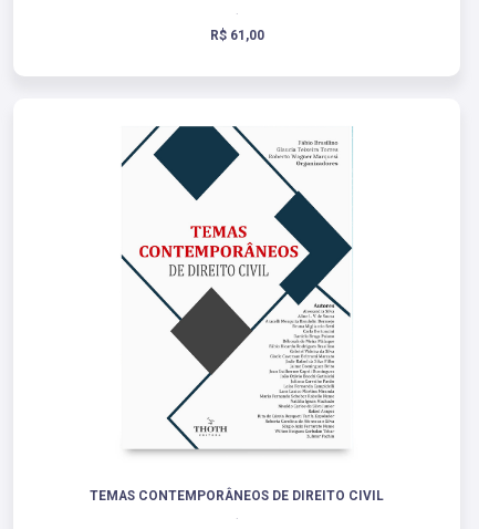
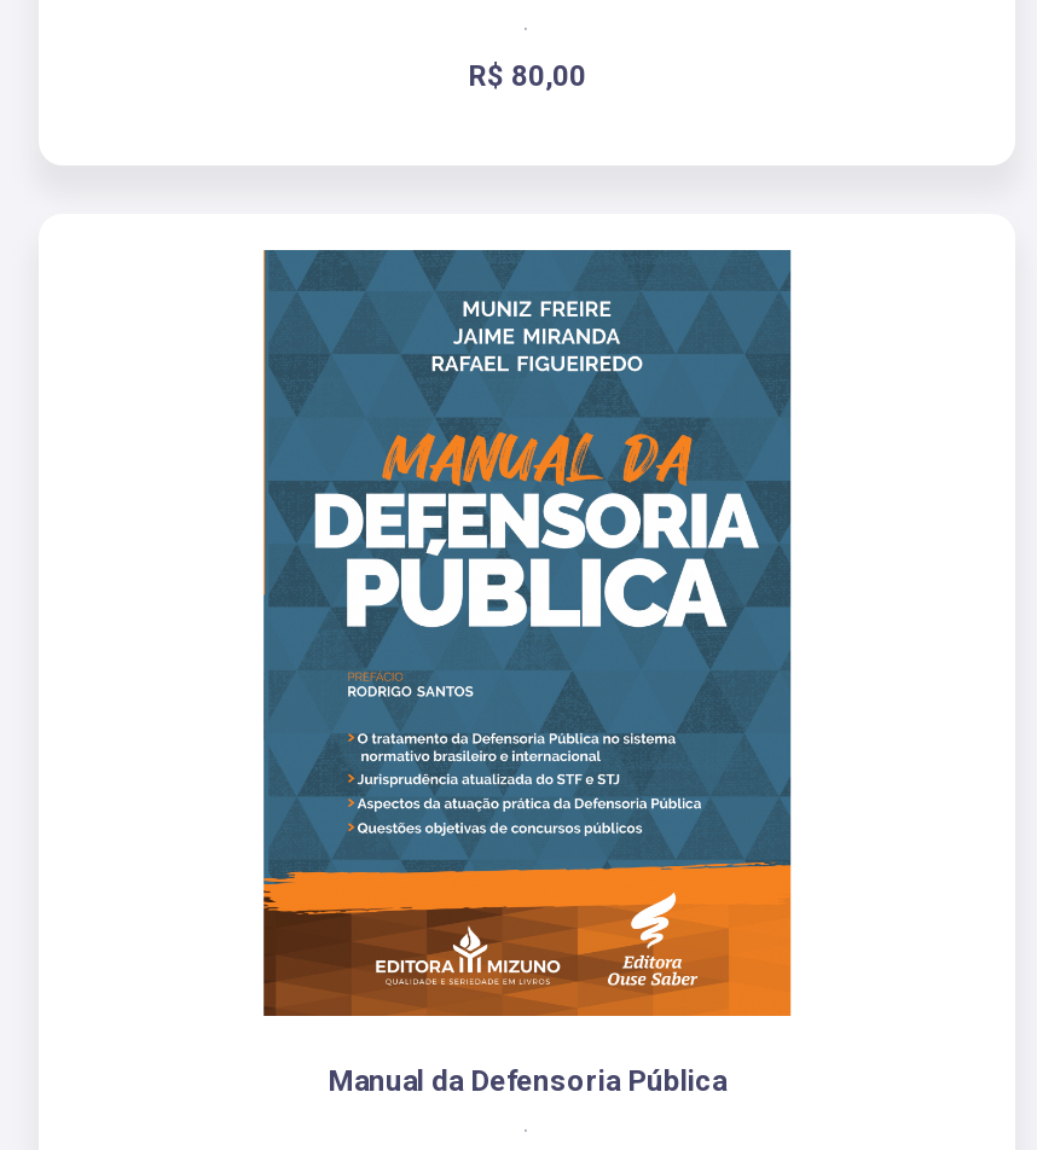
[210,27,264,43] R$ 61,00 -> [468,59,586,93] R$ 80,00
[90,114,384,503] [image] | TEMAS CONTEMPORÂNEOS DE DIREITO CIVIL -> [261,246,793,1099] [image] | Manual da Defensoria Pública

